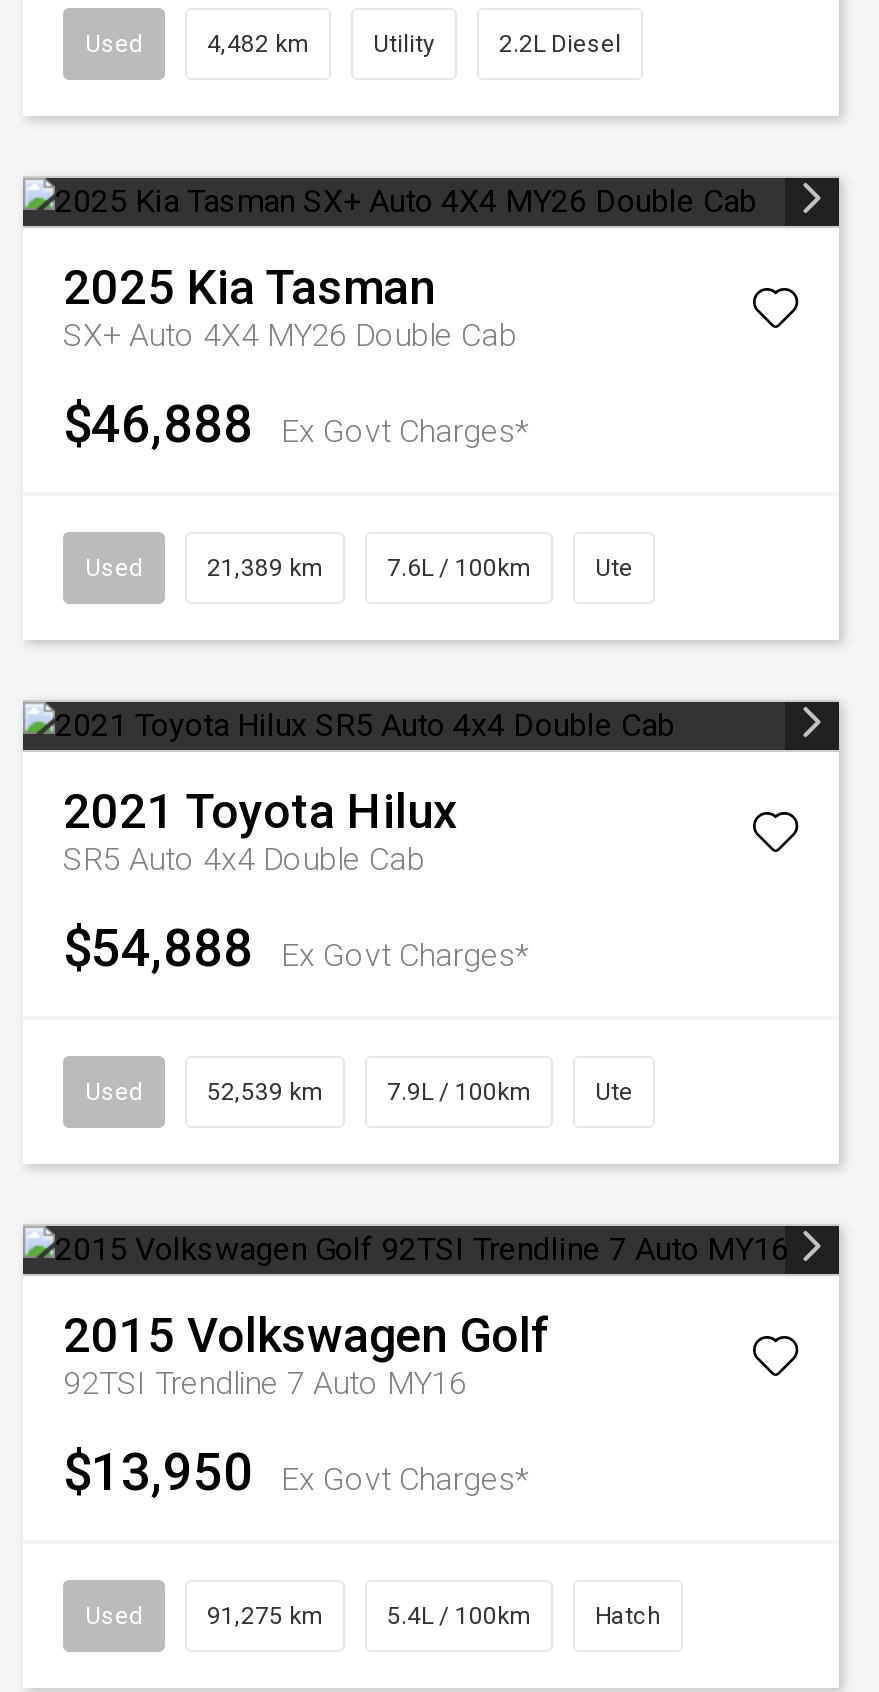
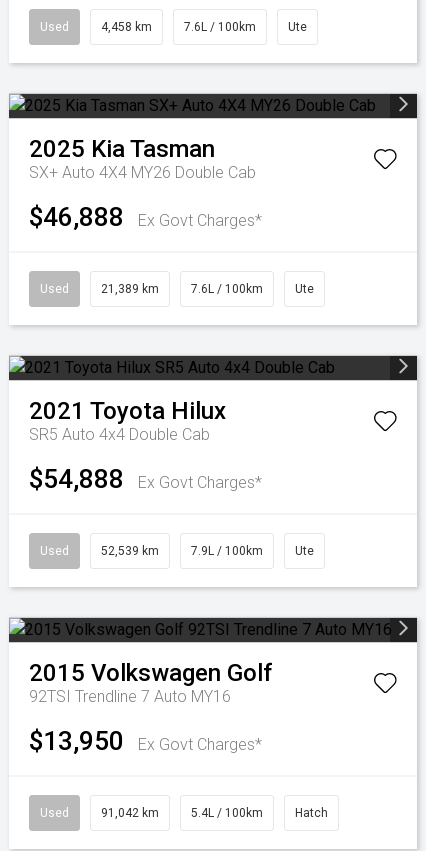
[207,30,621,58] 4,482 km | Utility | 2.2L Diesel -> [101,20,307,34] 4,458 km | 7.6L / 100km | Ute
[207,1602,323,1630] 91,275 km -> [101,806,159,820] 91,042 km

